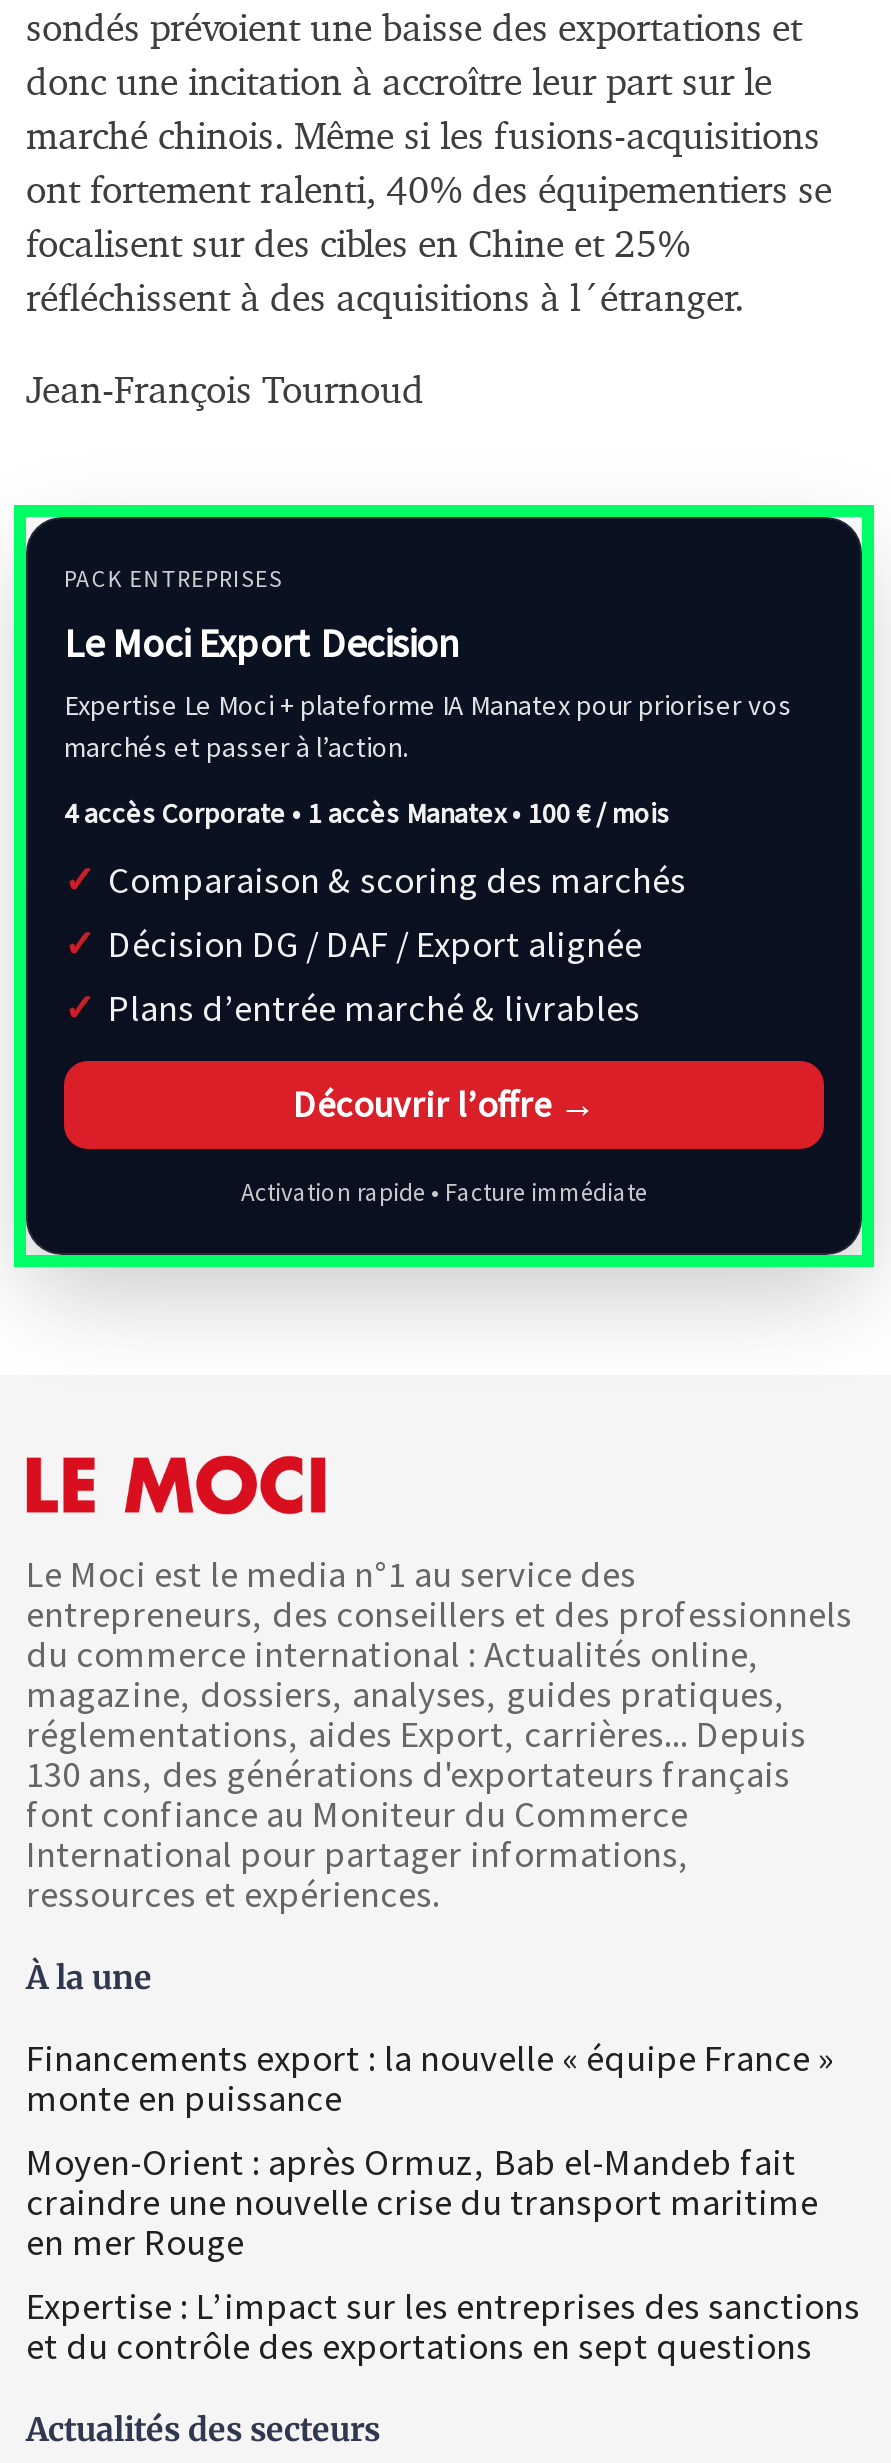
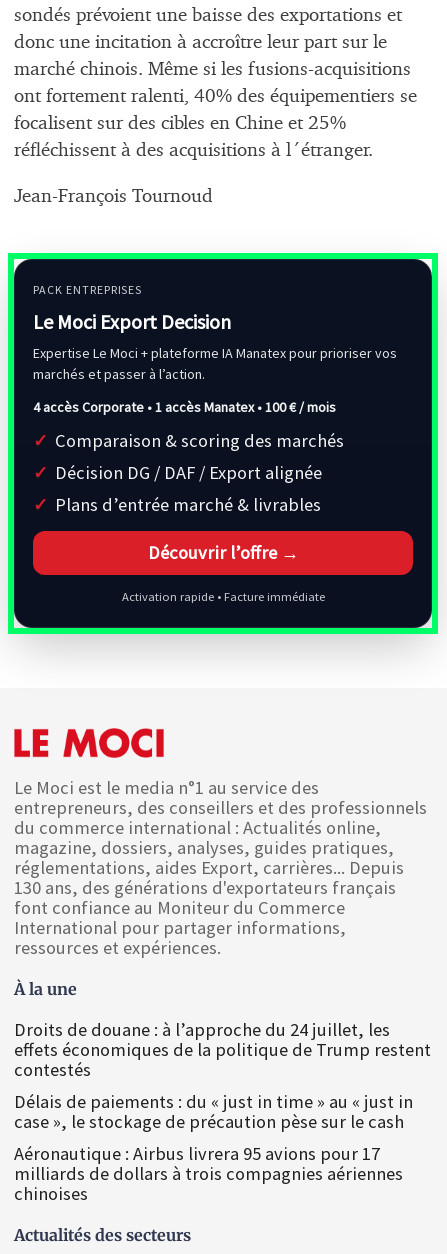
[26,2034,860,2368] Financements export : la nouvelle « équipe France » | monte en puissance | Moyen-Orient : après Ormuz, Bab el-Mandeb fait | craindre une nouvelle crise du transport maritime | en mer Rouge | Expertise : L’impact sur les entreprises des sanctions | et du contrôle des exportations en sept questions -> [14,1018,431,1205] Droits de douane : à l’approche du 24 juillet, les | effets économiques de la politique de Trump restent | contestés | Délais de paiements : du « just in time » au « just in | case », le stockage de précaution pèse sur le cash | Aéronautique : Airbus livrera 95 avions pour 17 | milliards de dollars à trois compagnies aériennes | chinoises

